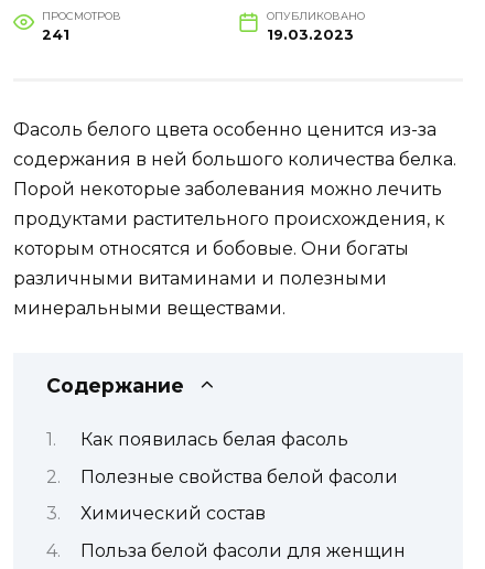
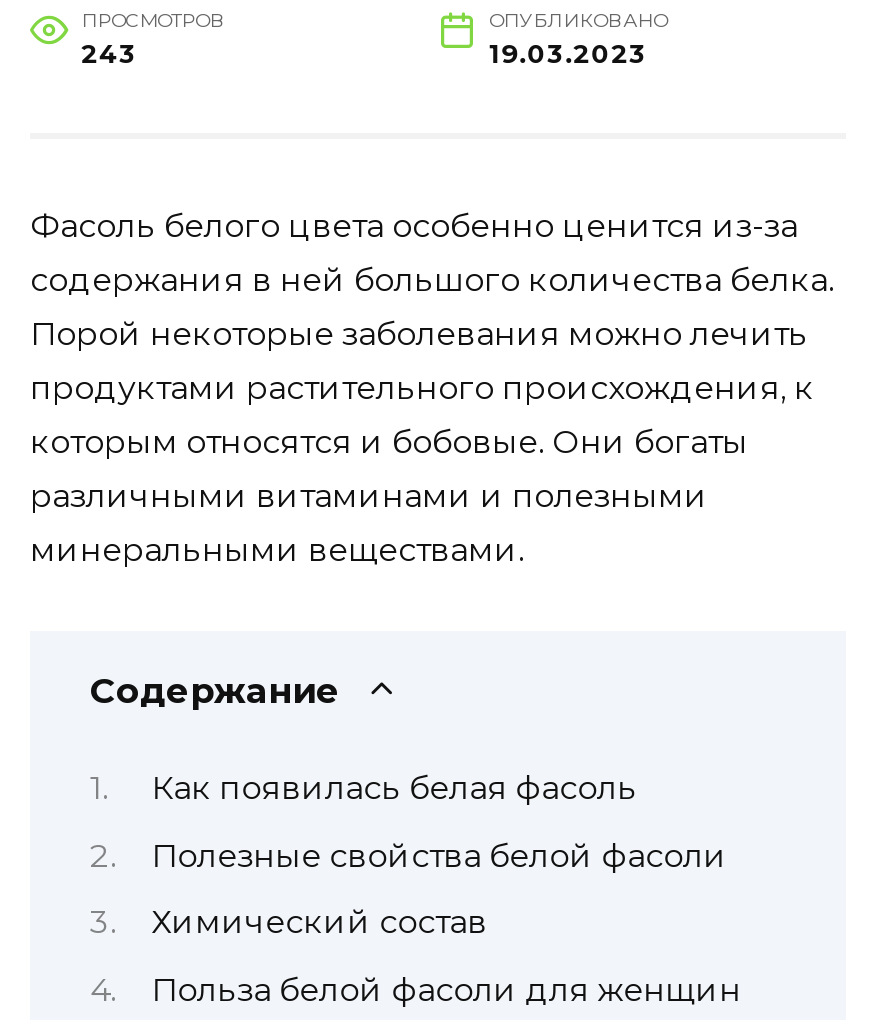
[41,26,69,43] 241 -> [81,39,137,69] 243

